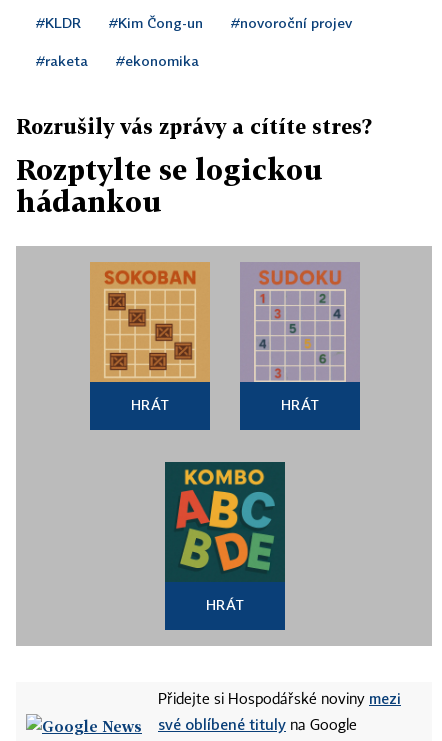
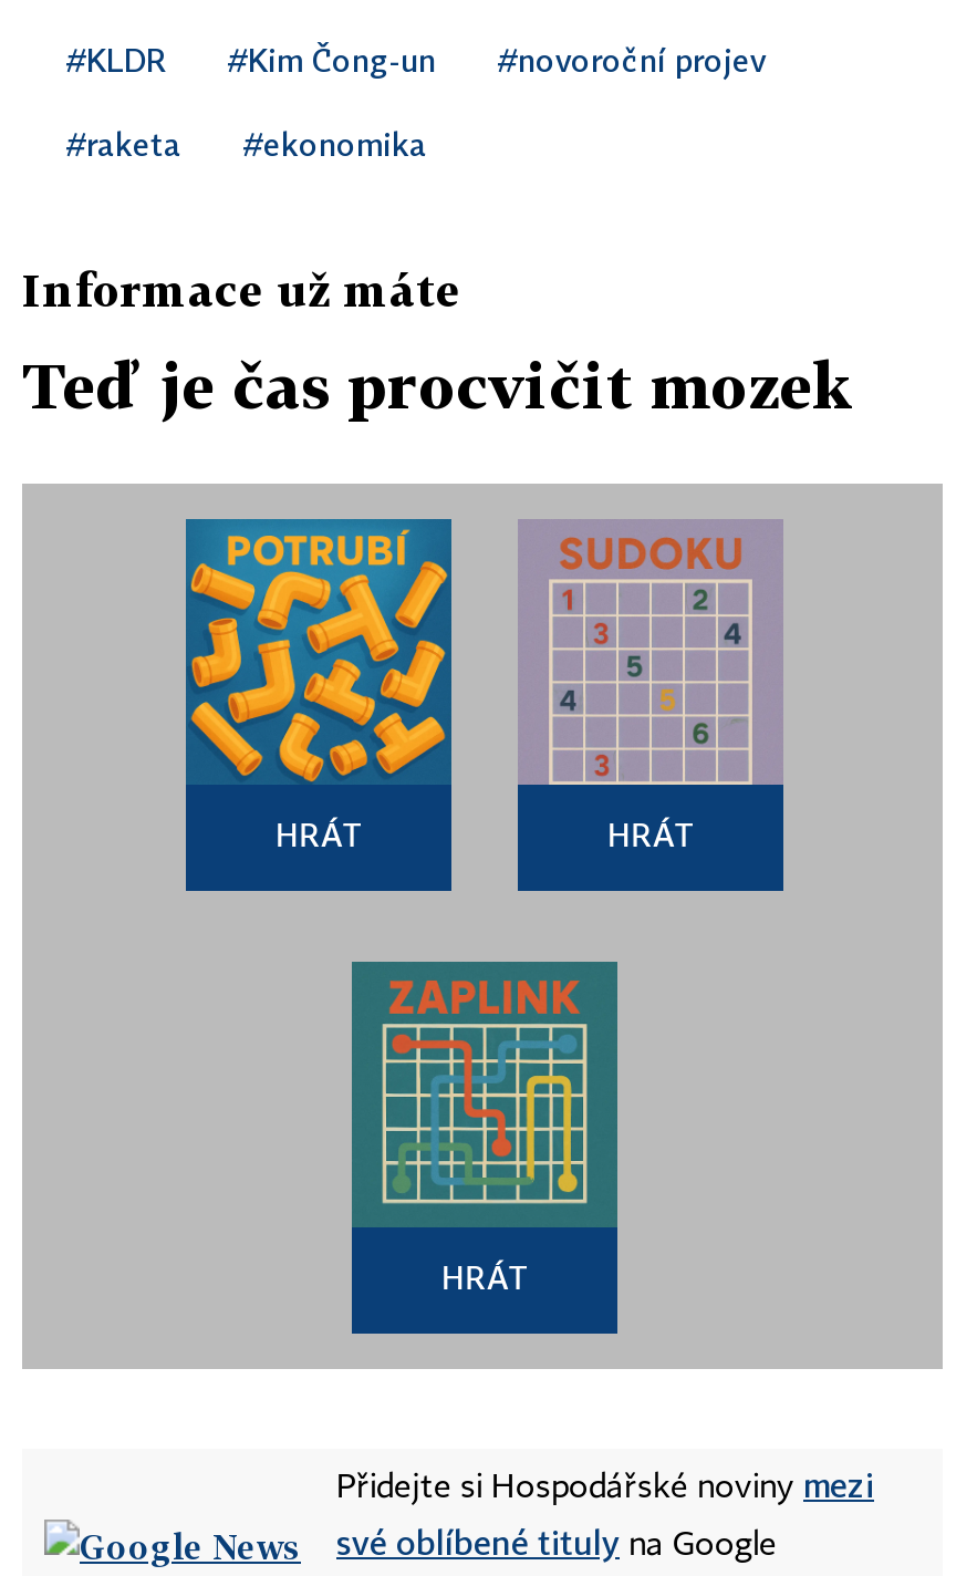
[16,114,372,138] Rozrušily vás zprávy a cítíte stres? -> [22,262,460,315] Informace už máte
[16,153,323,218] Rozptylte se logickou | hádankou -> [22,349,854,422] Teď je čas procvičit mozek
[90,262,210,383] [image] -> [184,517,454,785] [image]
[166,463,284,582] [image] -> [352,962,617,1227] [image]

